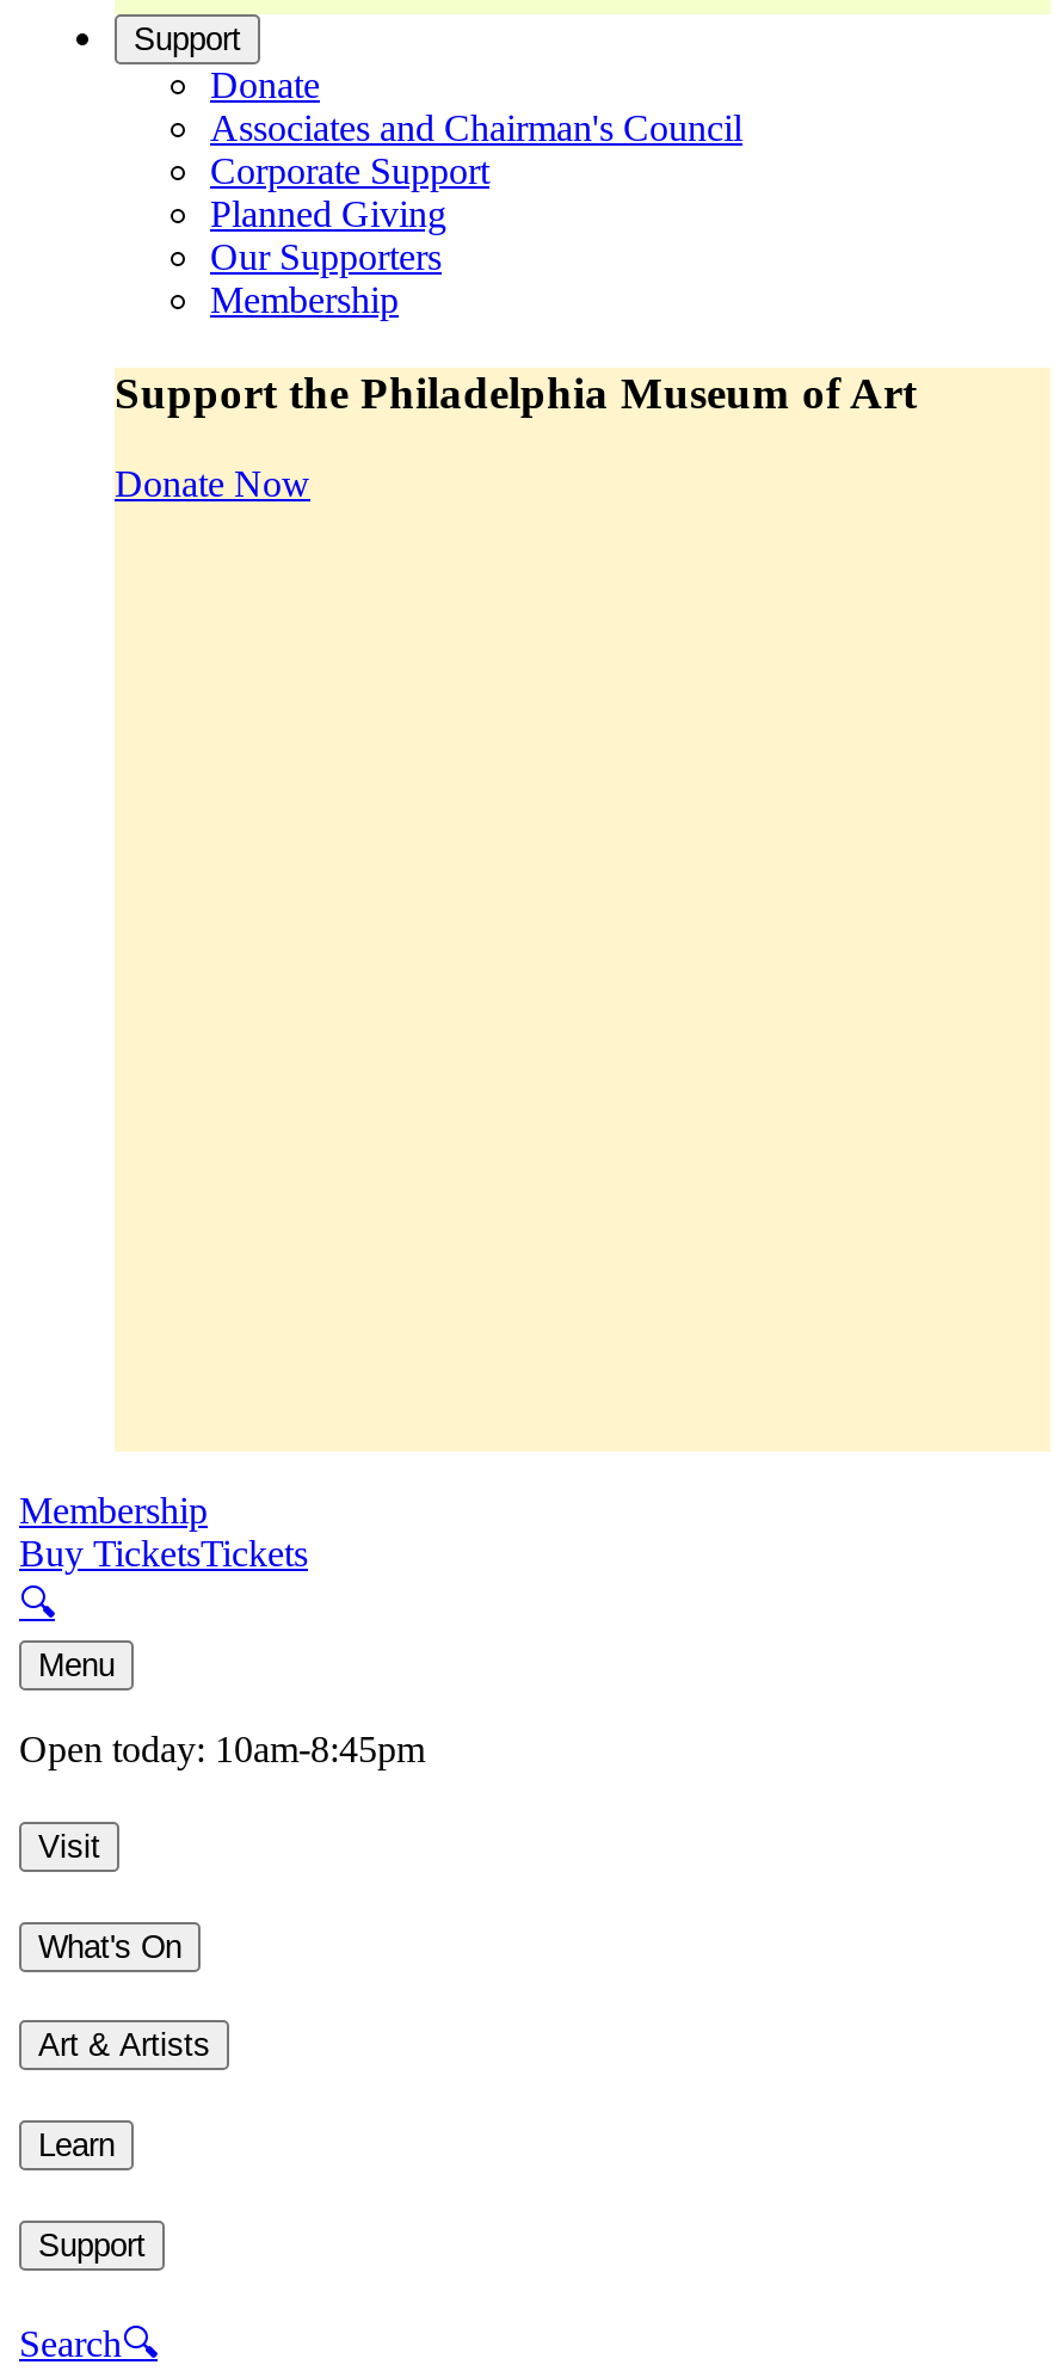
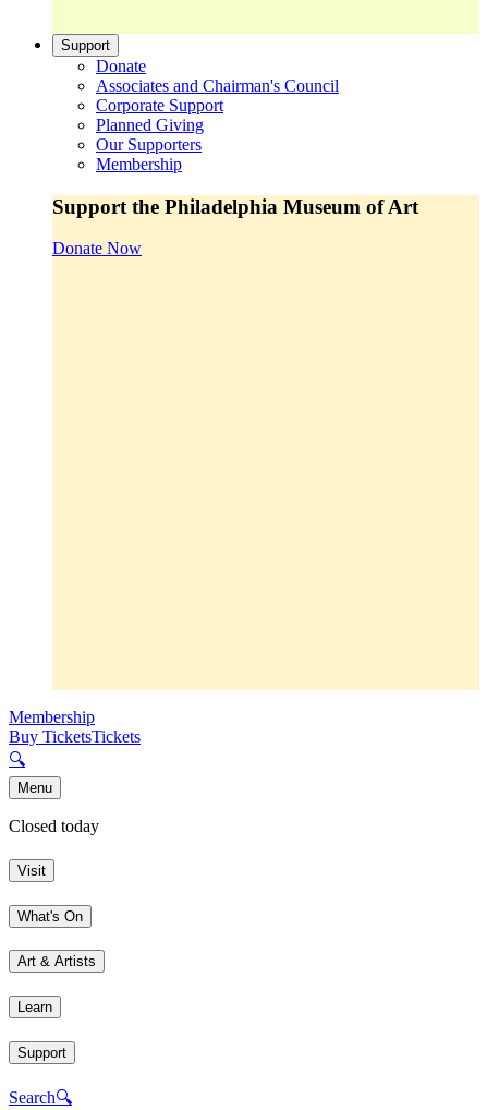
[19,1729,425,1770] Open today: 10am-8:45pm -> [9,817,99,836] Closed today

